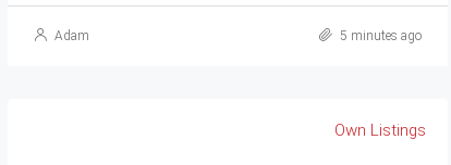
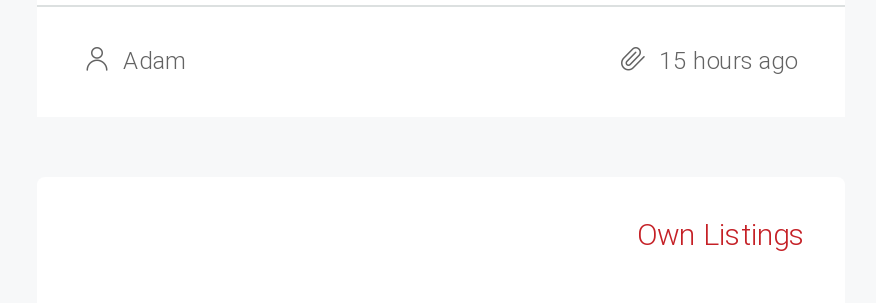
[337,28,422,43] 5 minutes ago -> [653,47,797,75] 15 hours ago

